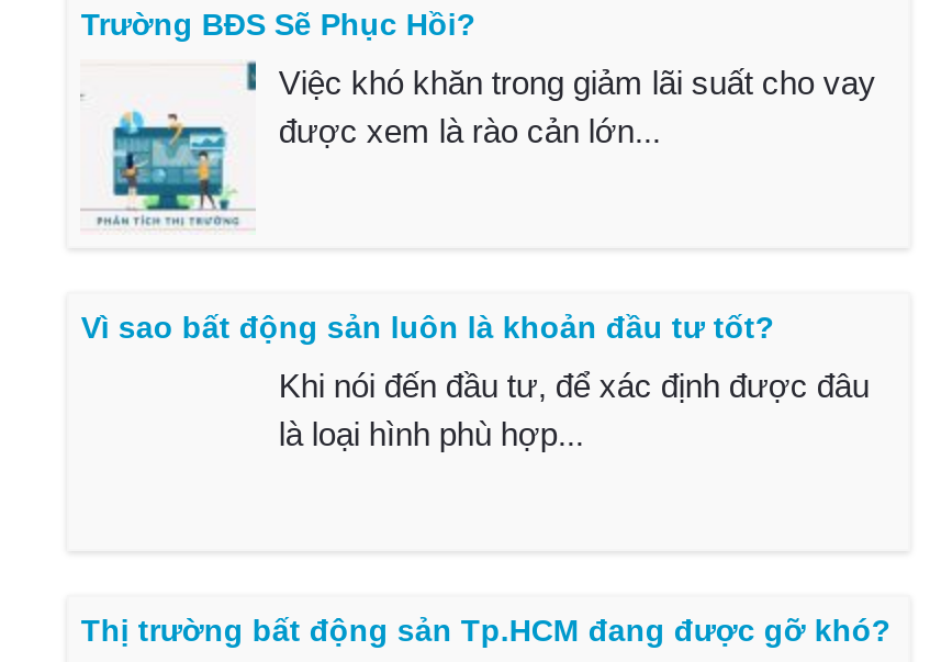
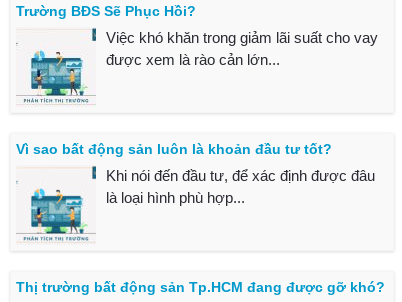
none -> [16,165,97,242] [image]

